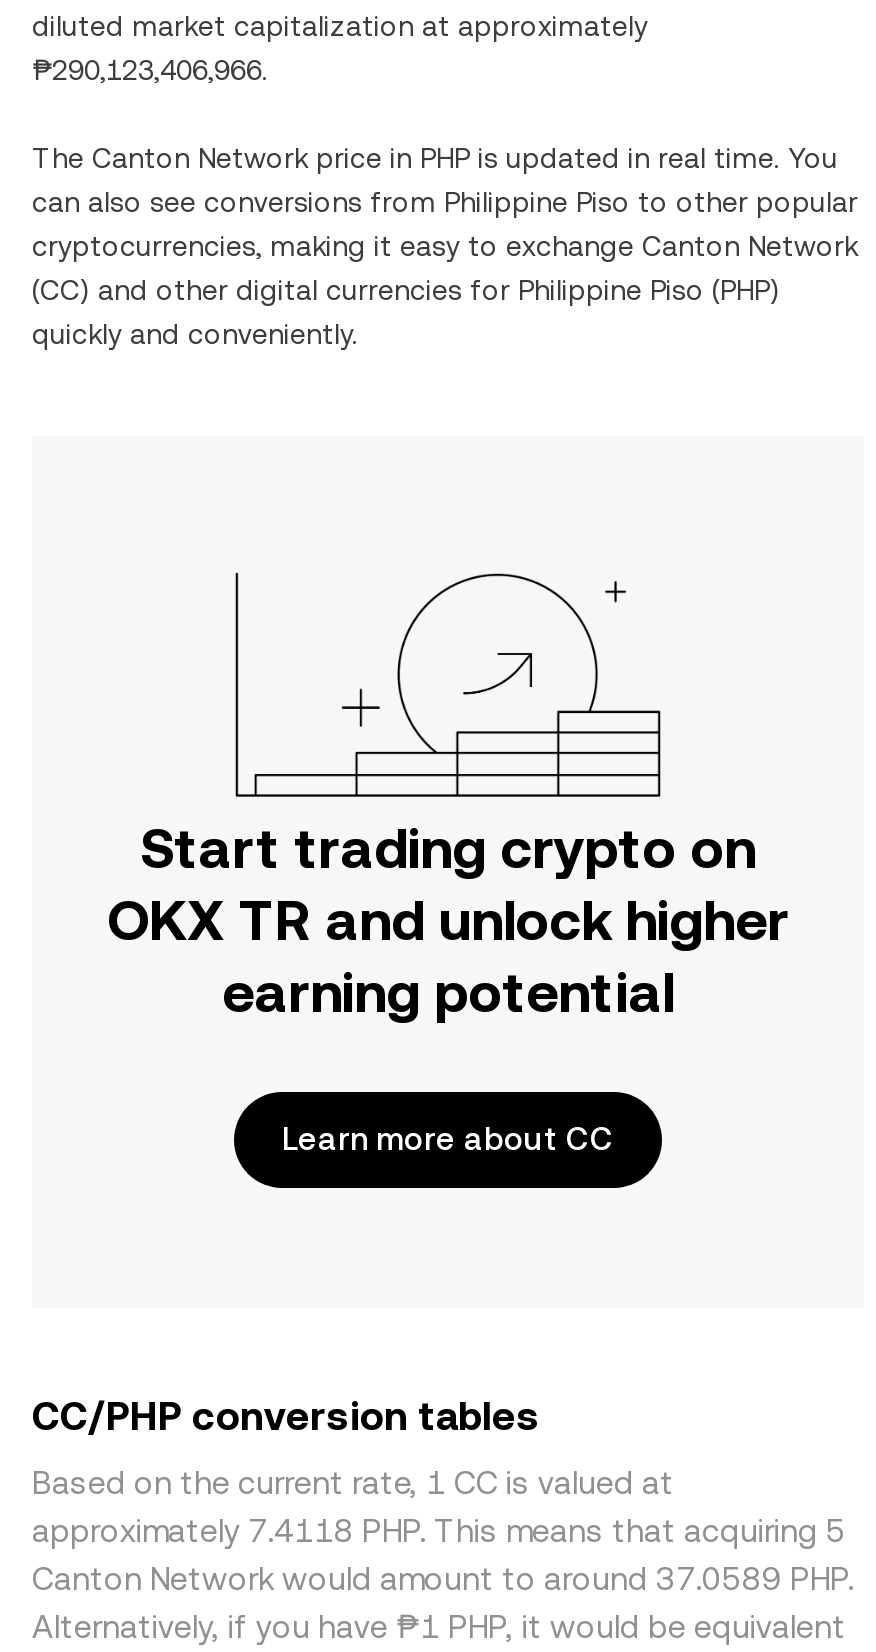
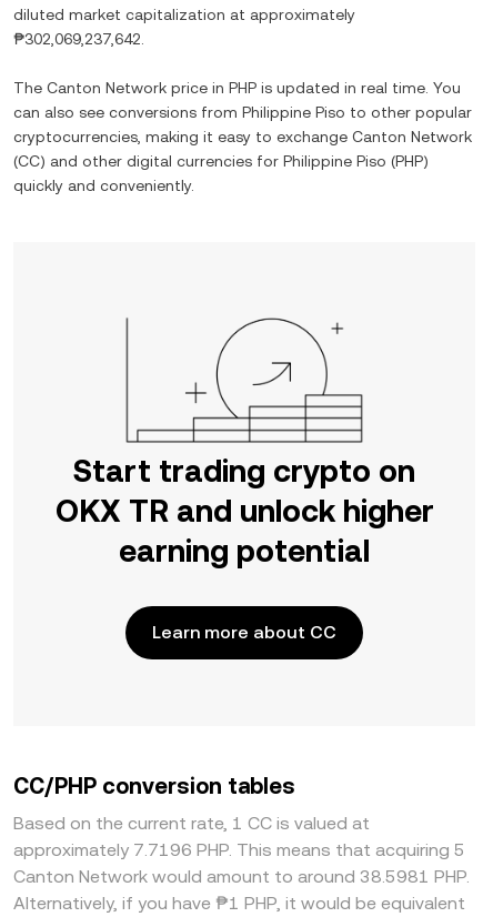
[32,54,268,86] ₱290,123,406,966. -> [13,30,144,48] ₱302,069,237,642.
[32,1512,846,1550] approximately 7.4118 PHP. This means that acquiring 5 -> [13,839,465,860] approximately 7.7196 PHP. This means that acquiring 5
[32,1560,854,1598] Canton Network would amount to around 37.0589 PHP. -> [13,866,470,887] Canton Network would amount to around 38.5981 PHP.

